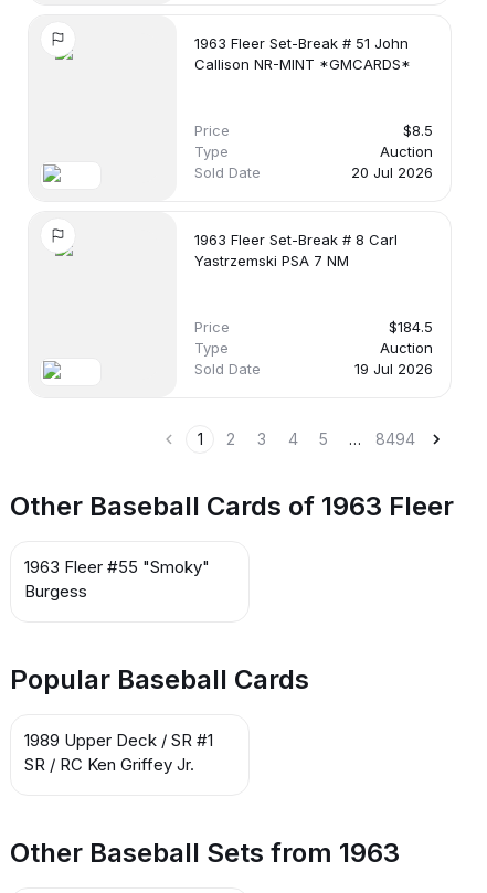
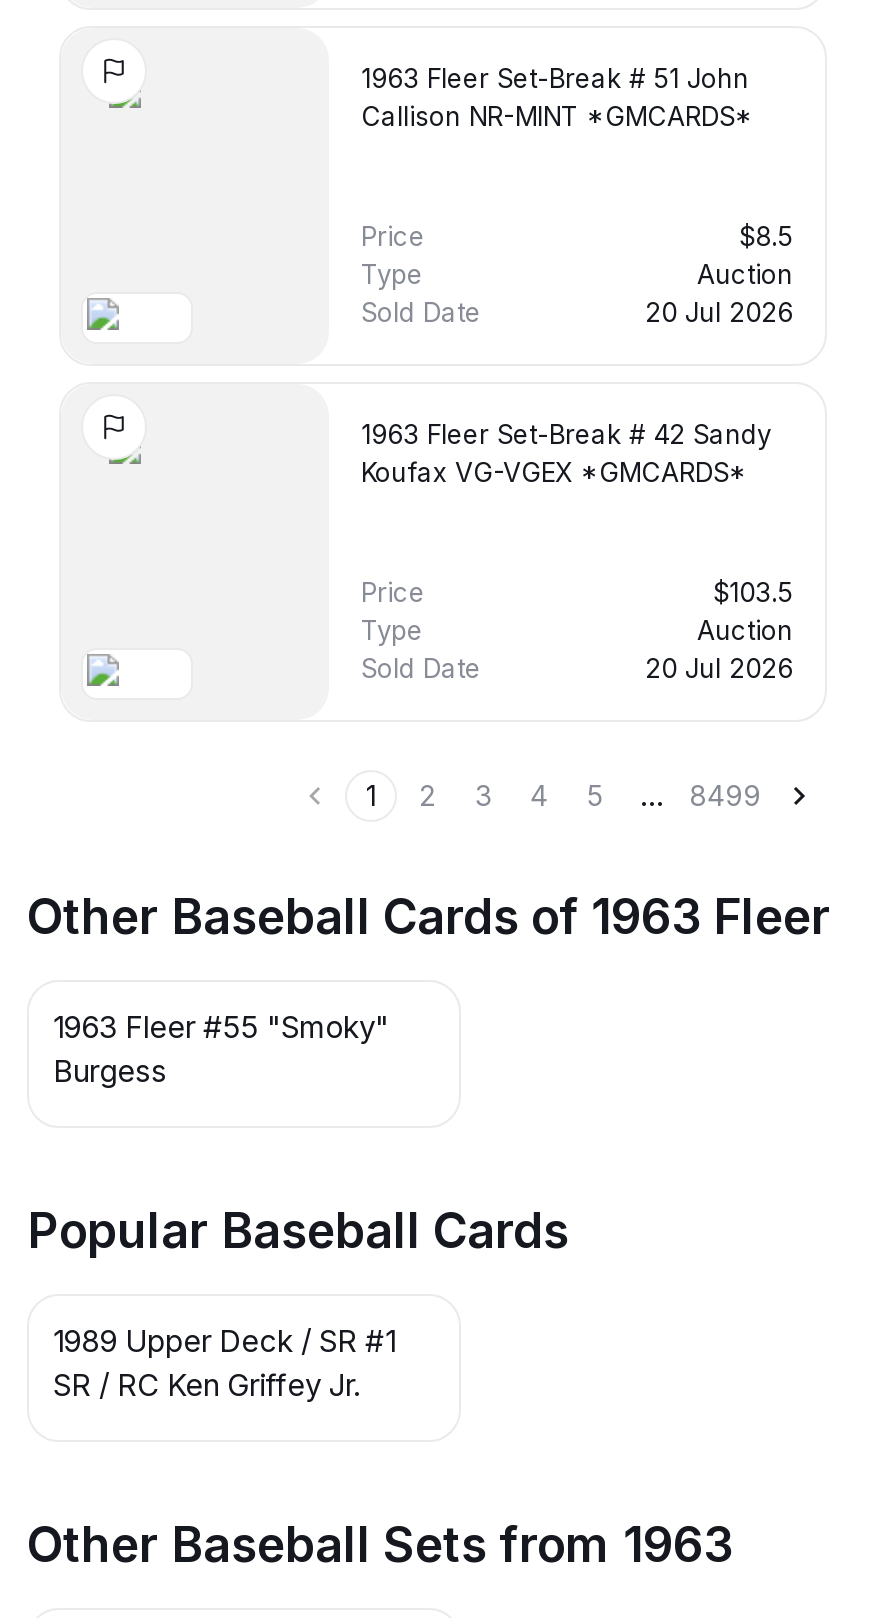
[194,230,398,269] 1963 Fleer Set-Break # 8 Carl | Yastrzemski PSA 7 NM -> [361,417,771,487] 1963 Fleer Set-Break # 42 Sandy | Koufax VG-VGEX *GMCARDS*
[389,317,433,335] $184.5 -> [713,575,793,607] $103.5
[354,359,433,377] 19 Jul 2026 -> [645,651,793,683] 20 Jul 2026
[375,429,415,448] 8494 -> [689,777,761,811] 8499

